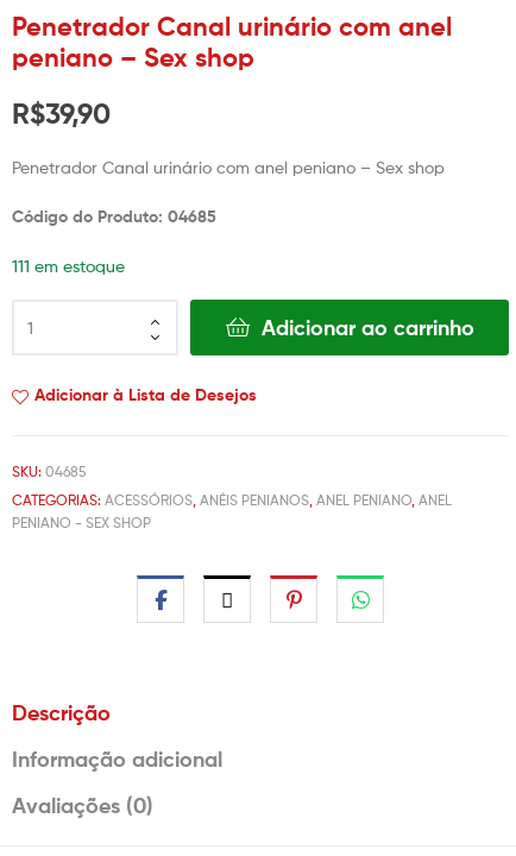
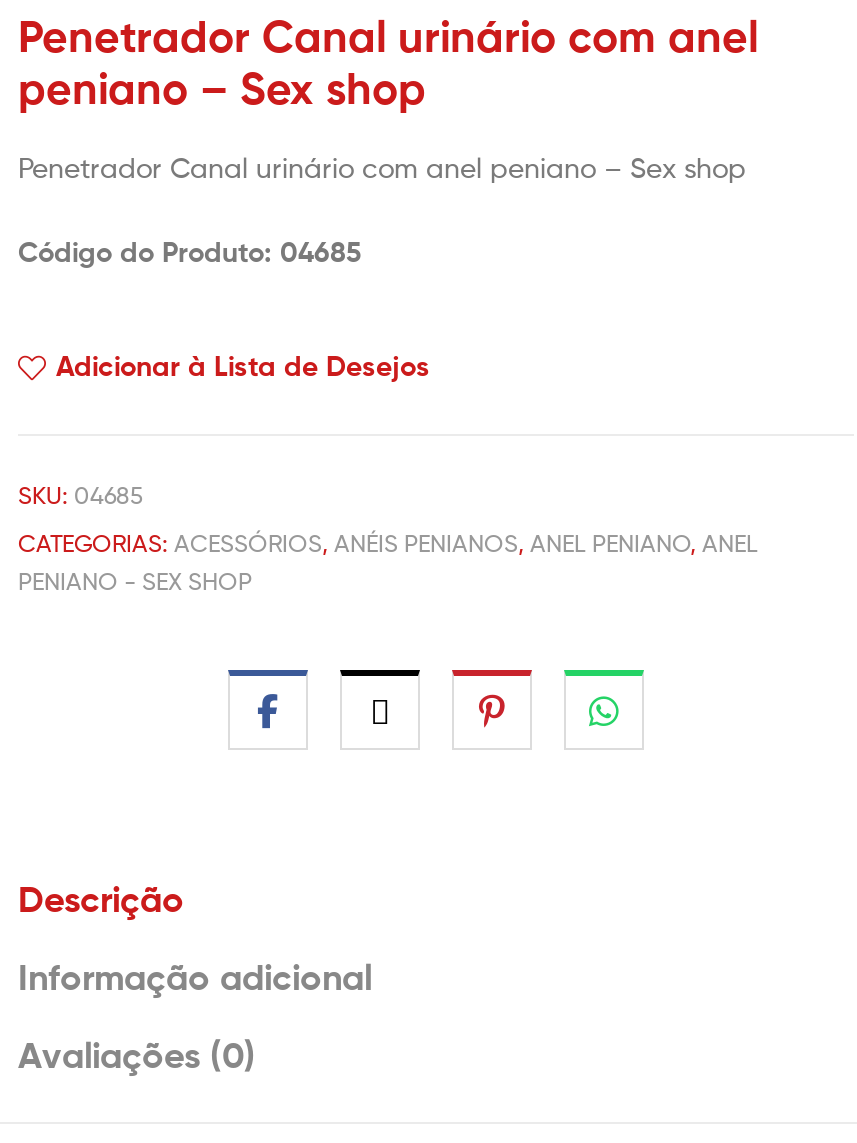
[12,97,111,131] R$39,90 -> none
[12,256,474,341] 111 em estoque | Adicionar ao carrinho -> none

